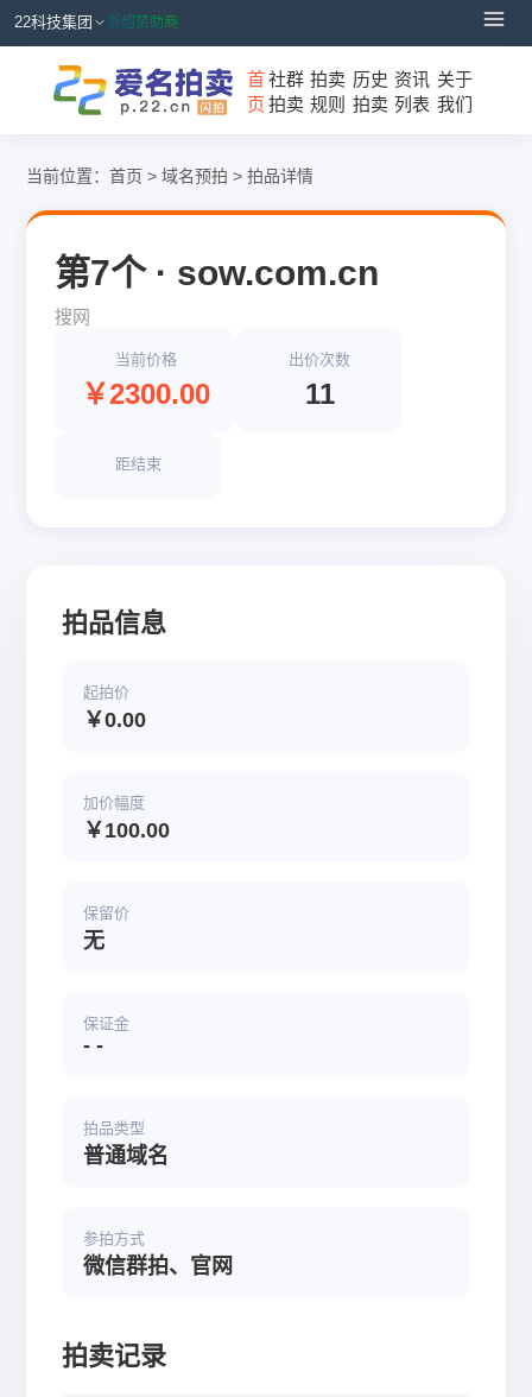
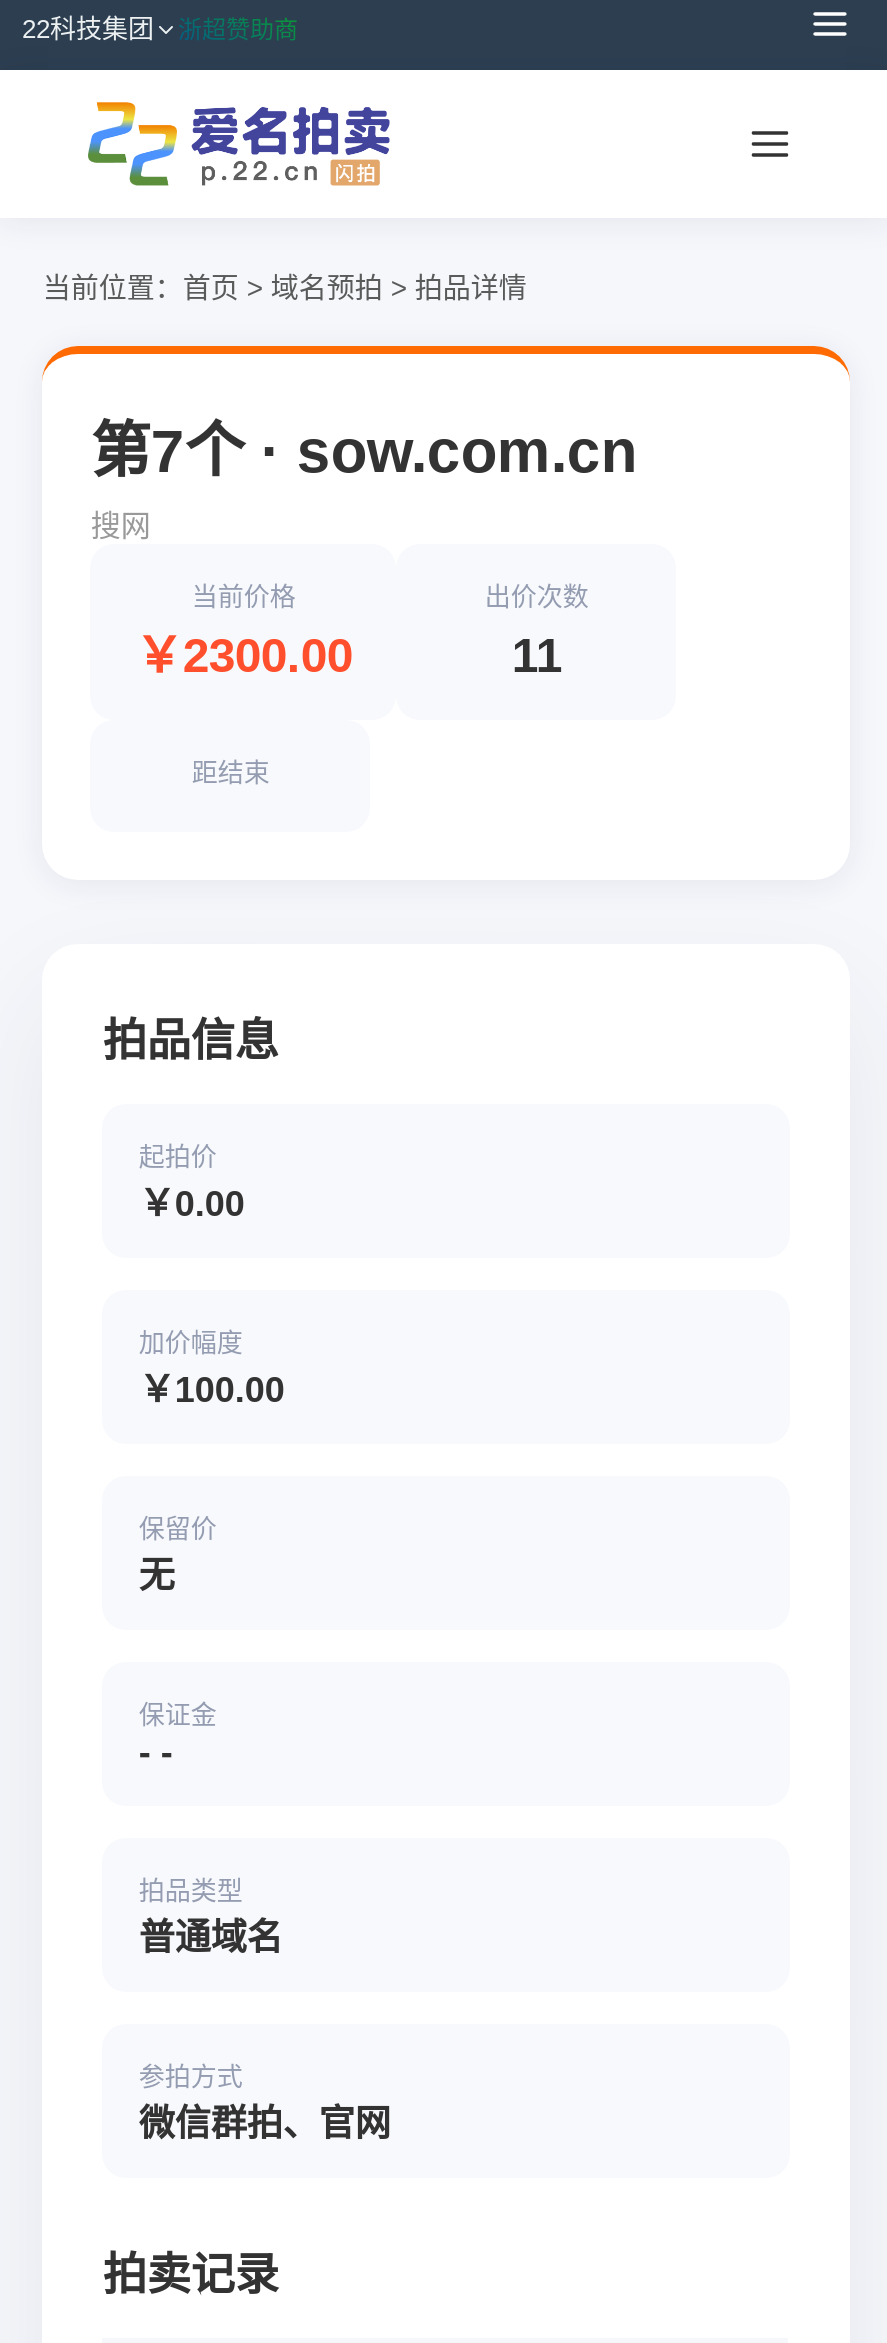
[247,69,265,114] 首 | 页 -> none
[268,69,304,114] 社群 | 拍卖 -> none
[310,69,346,114] 拍卖 | 规则 -> none
[352,69,388,114] 历史 | 拍卖 -> none
[395,69,430,114] 资讯 | 列表 -> none
[437,69,472,114] 关于 | 我们 -> none

